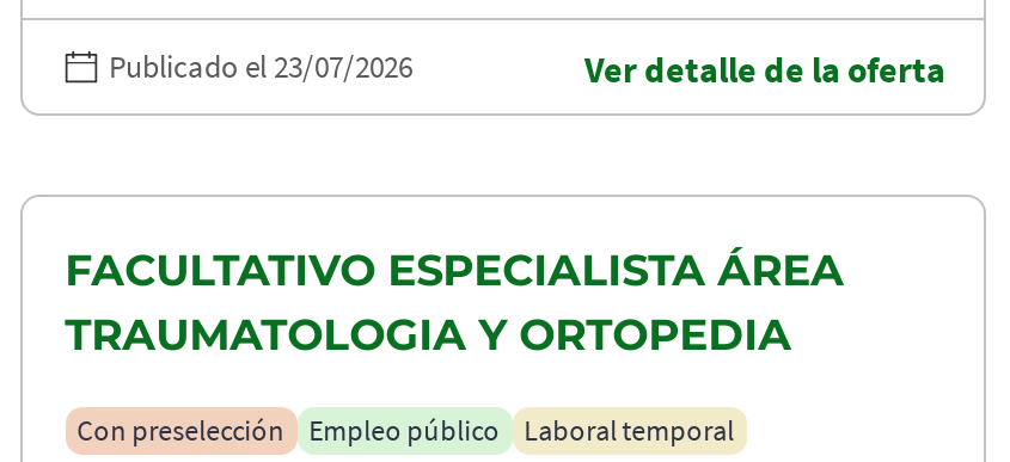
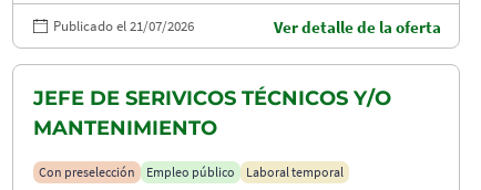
[109,46,412,86] Publicado el 23/07/2026 -> [53,16,194,35] Publicado el 21/07/2026
[65,244,844,361] FACULTATIVO ESPECIALISTA ÁREA | TRAUMATOLOGIA Y ORTOPEDIA -> [33,86,391,141] JEFE DE SERIVICOS TÉCNICOS Y/O | MANTENIMIENTO

